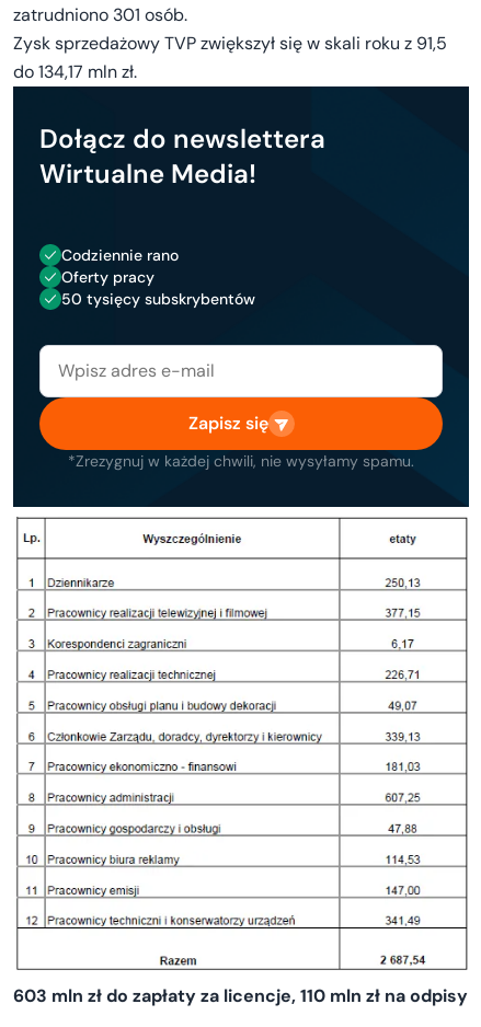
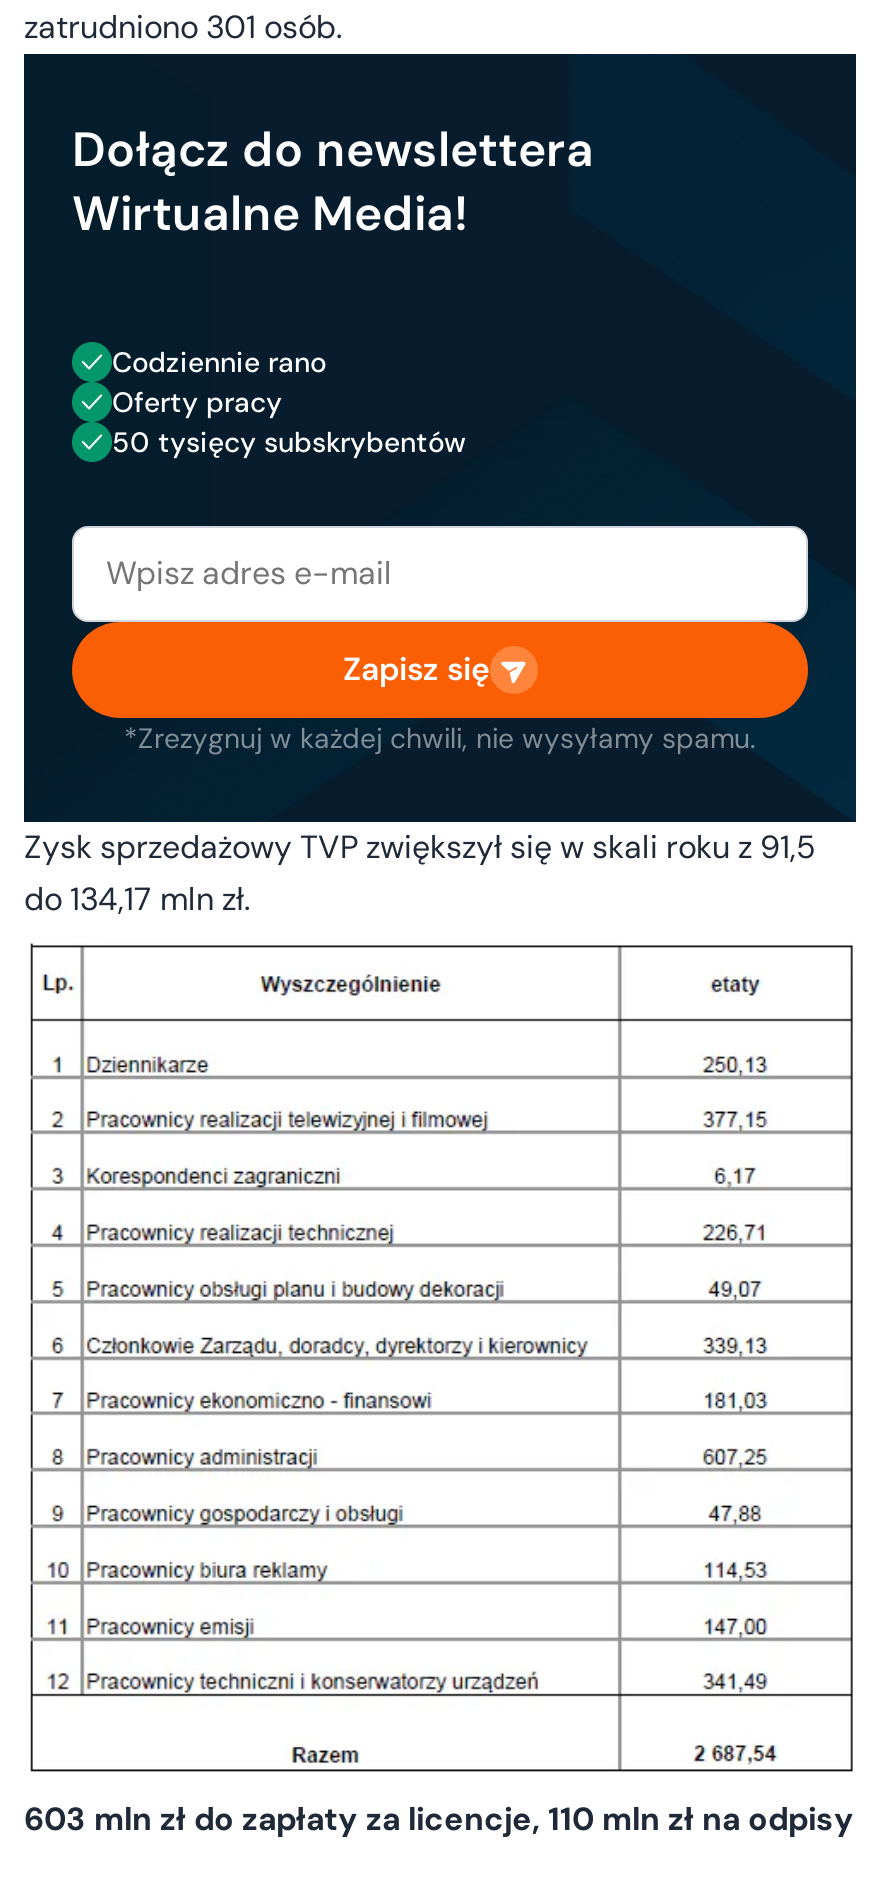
moved [13,32,447,83] -> [24,826,816,920]: Zysk sprzedażowy TVP zwiększył się w skali roku z 91,5 | do 134,17 mln zł.
moved [39,121,414,471] -> [72,118,756,756]: Dołącz do newslettera | Wirtualne Media! | Codziennie rano | Oferty pracy | 50 tysięcy subskrybentów | Zapisz się | *Zrezygnuj w każdej chwili, nie wysyłamy spamu.

